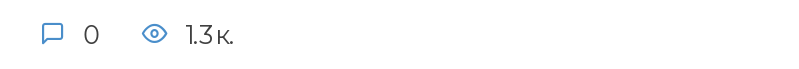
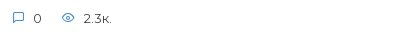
[185,20,235,50] 1.3к. -> [84,11,112,26] 2.3к.

